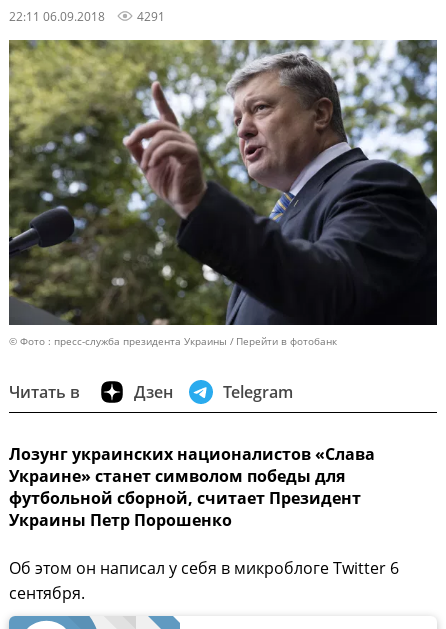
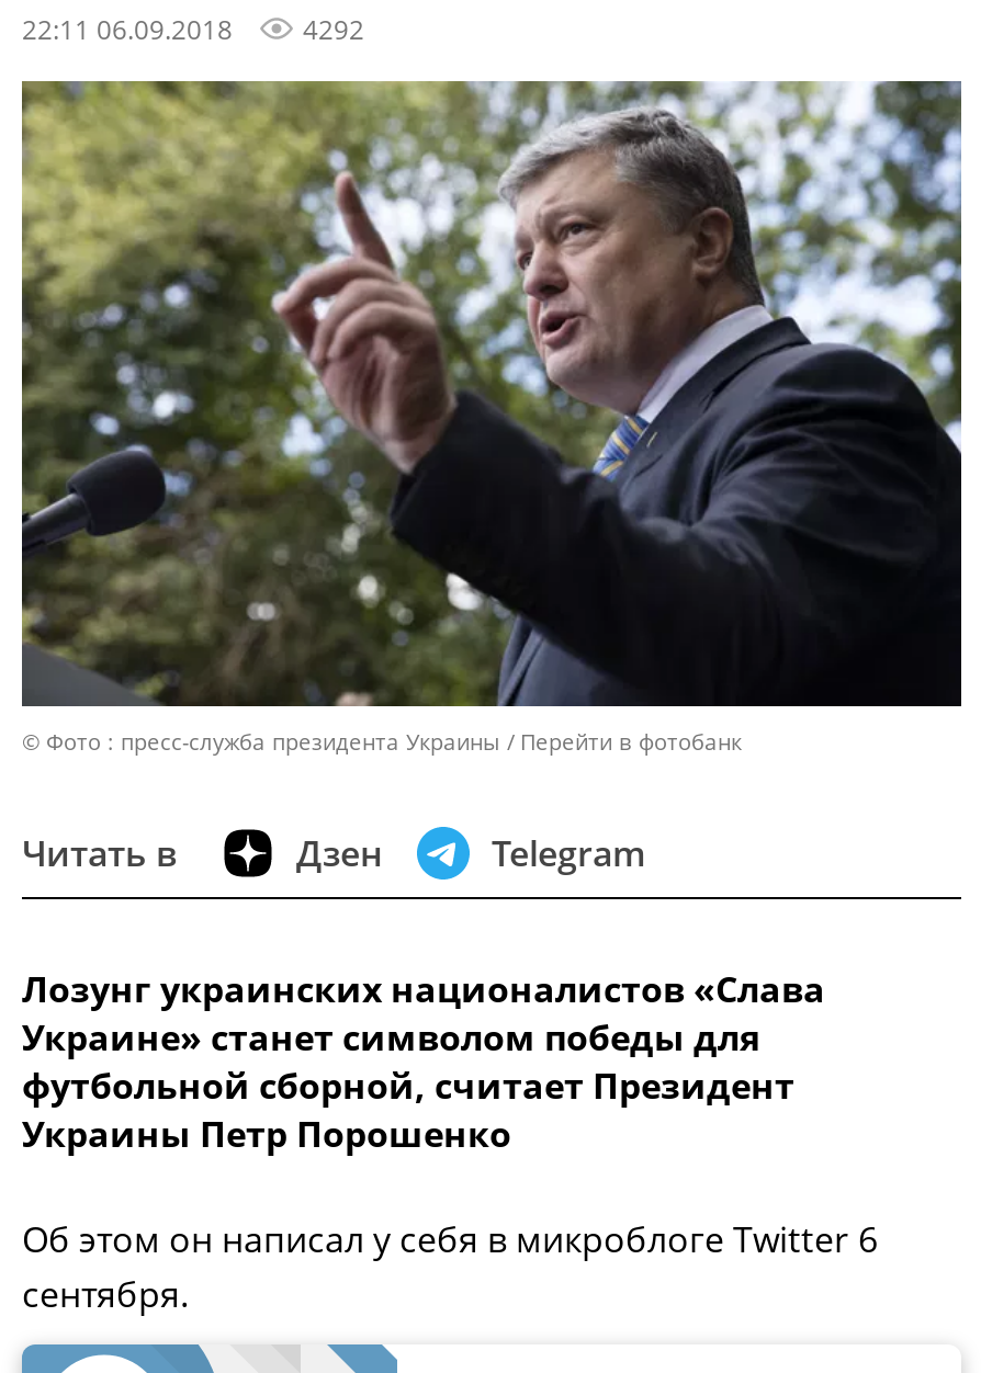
[9,8,165,24] 22:11 06.09.2018 4291 -> [22,11,364,46] 22:11 06.09.2018 4292

